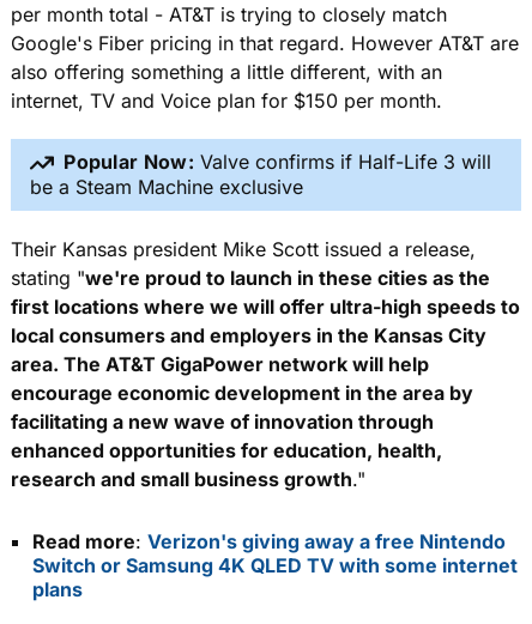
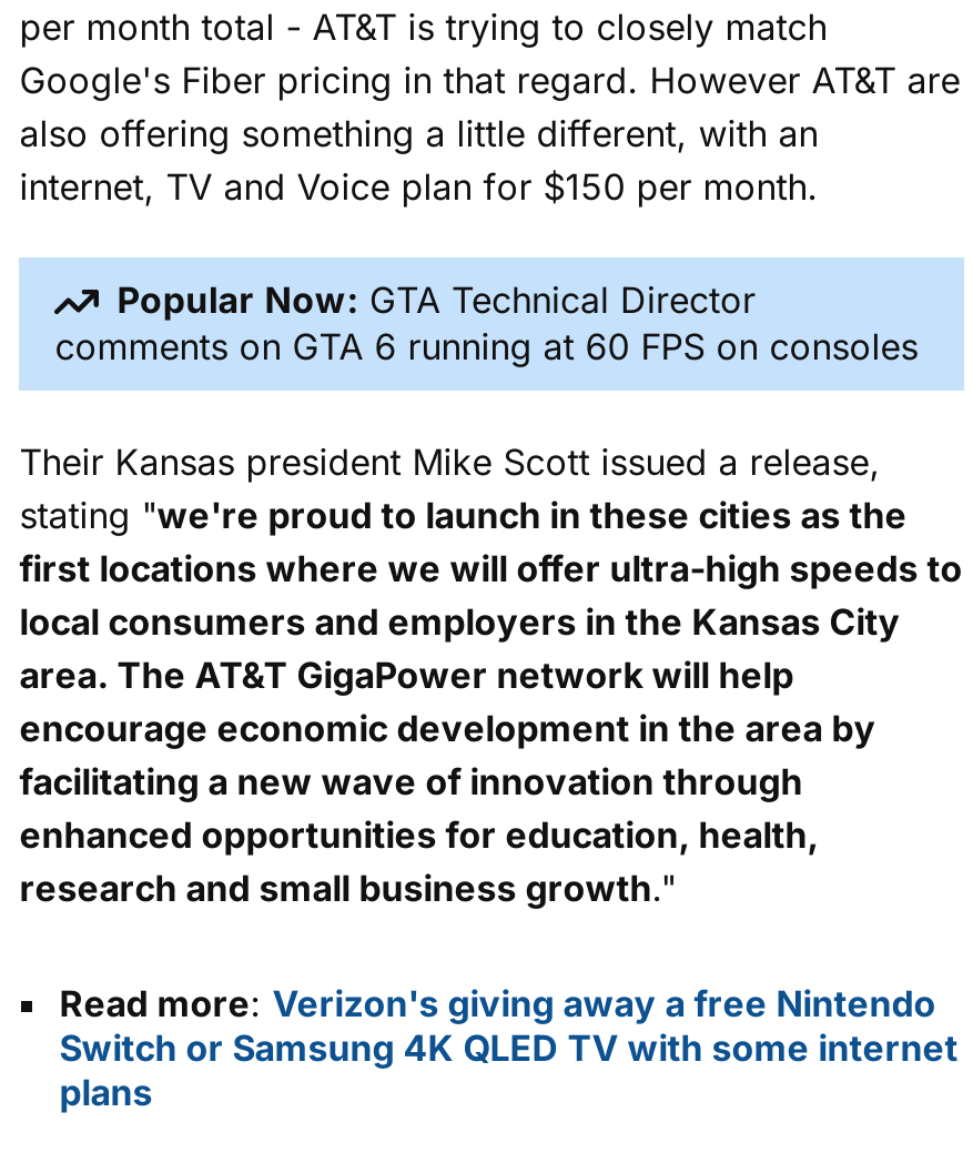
[30,149,491,199] Popular Now: Valve confirms if Half-Life 3 will | be a Steam Machine exclusive -> [55,277,918,369] Popular Now: GTA Technical Director | comments on GTA 6 running at 60 FPS on consoles

